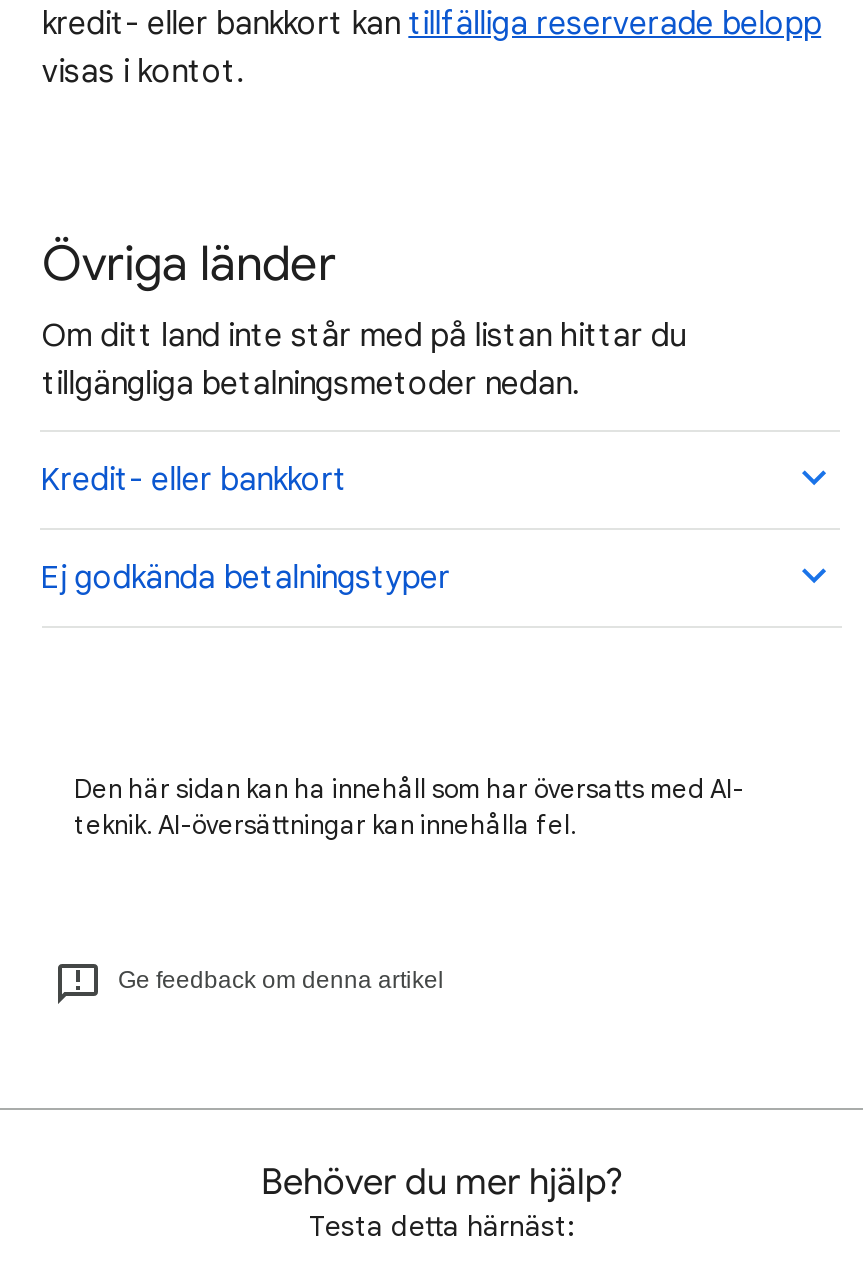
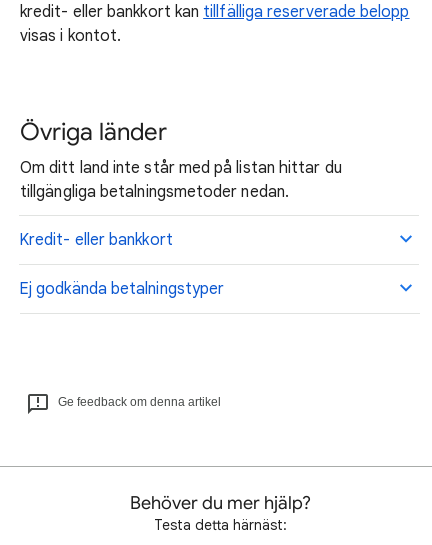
[74,773,744,843] Den här sidan kan ha innehåll som har översatts med AI- | teknik. AI-översättningar kan innehålla fel. -> none

